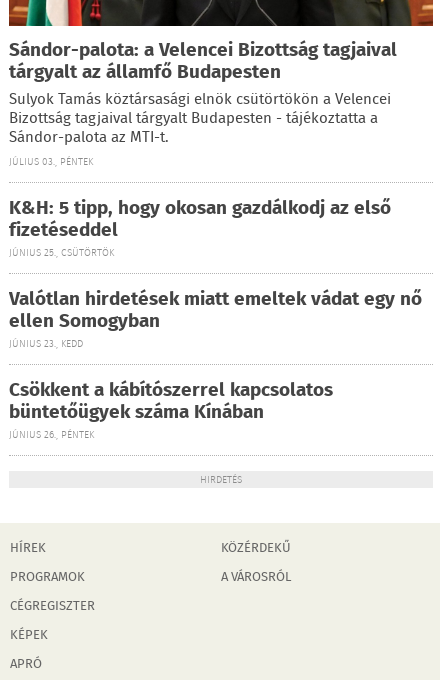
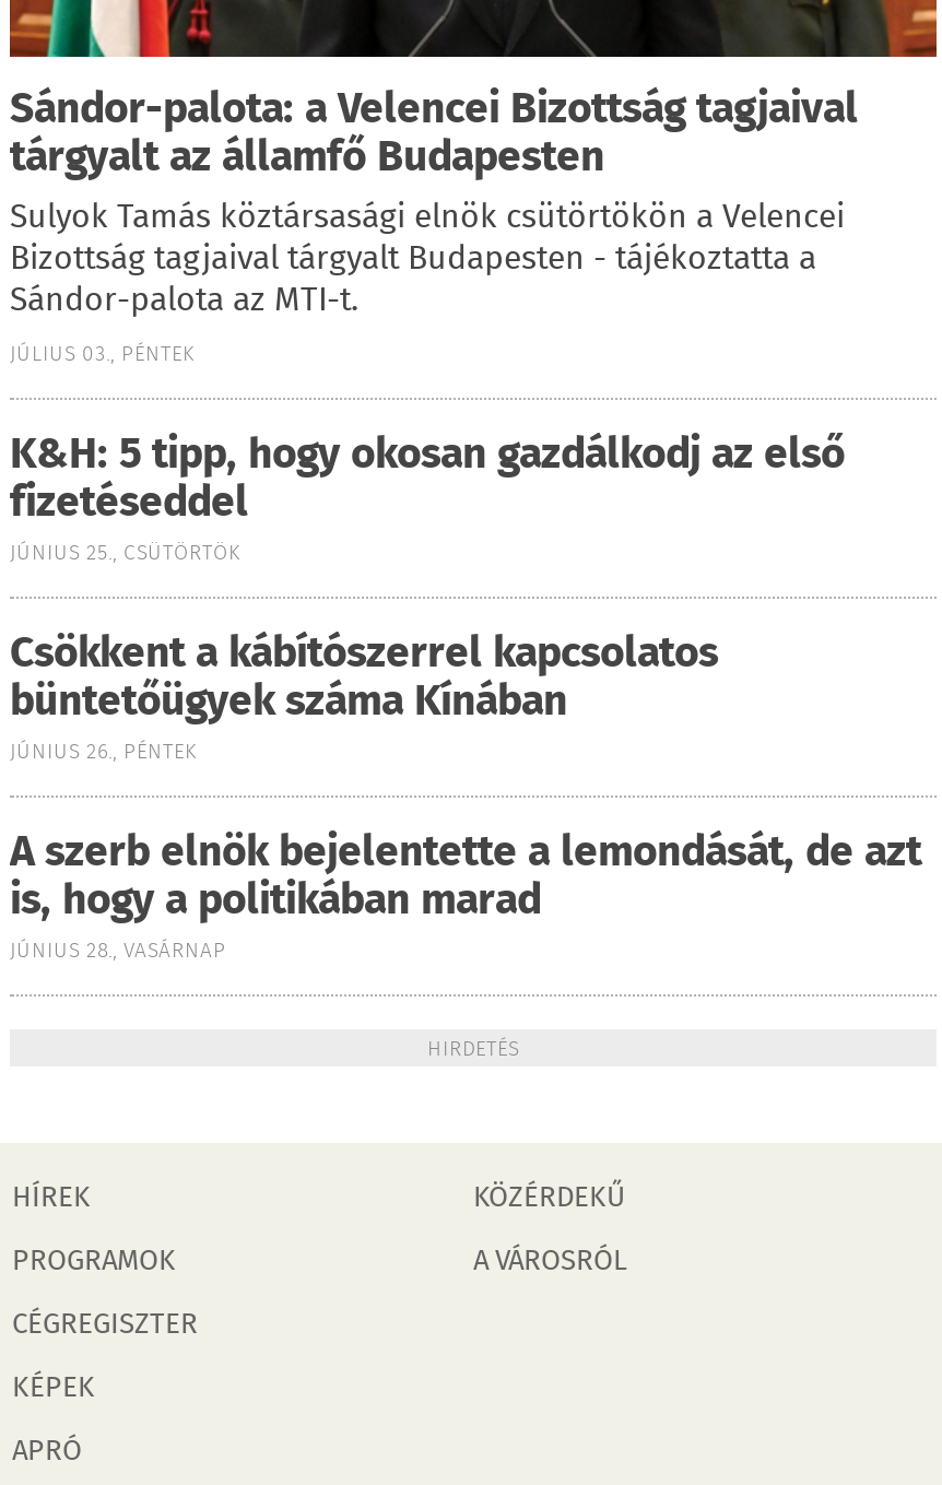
[9,285,422,352] Valótlan hirdetések miatt emeltek vádat egy nő | ellen Somogyban | JÚNIUS 23., KEDD -> none
moved [9,376,333,443] -> [10,623,718,769]: Csökkent a kábítószerrel kapcsolatos | büntetőügyek száma Kínában | JÚNIUS 26., PÉNTEK
none -> [10,822,921,968] A szerb elnök bejelentette a lemondását, de azt | is, hogy a politikában marad | JÚNIUS 28., VASÁRNAP

